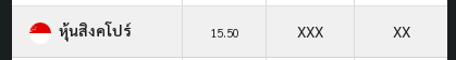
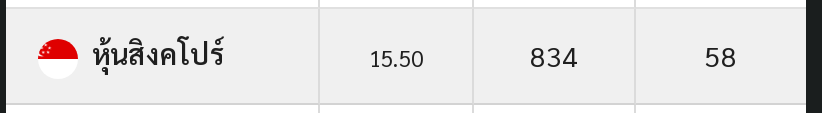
[297,21,410,40] XXX | XX -> [530,37,737,73] 834 | 58

